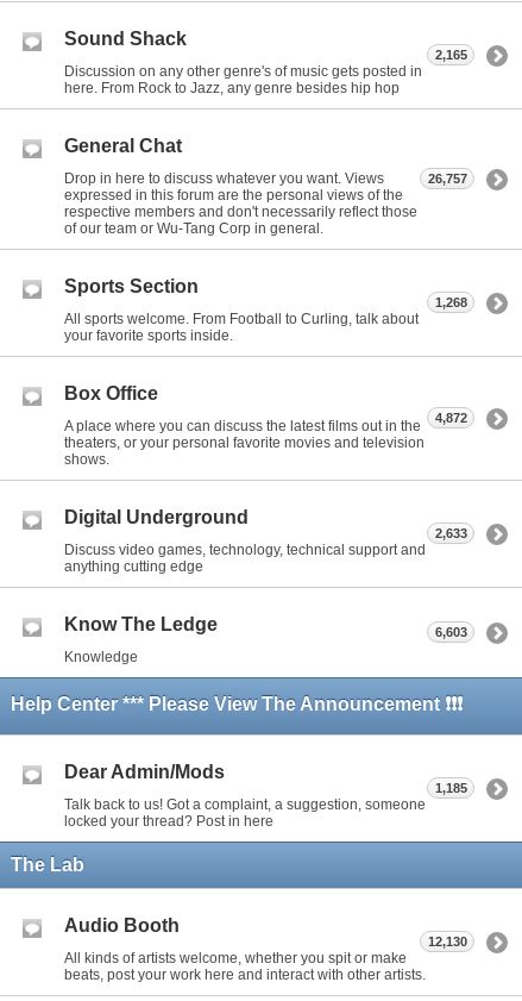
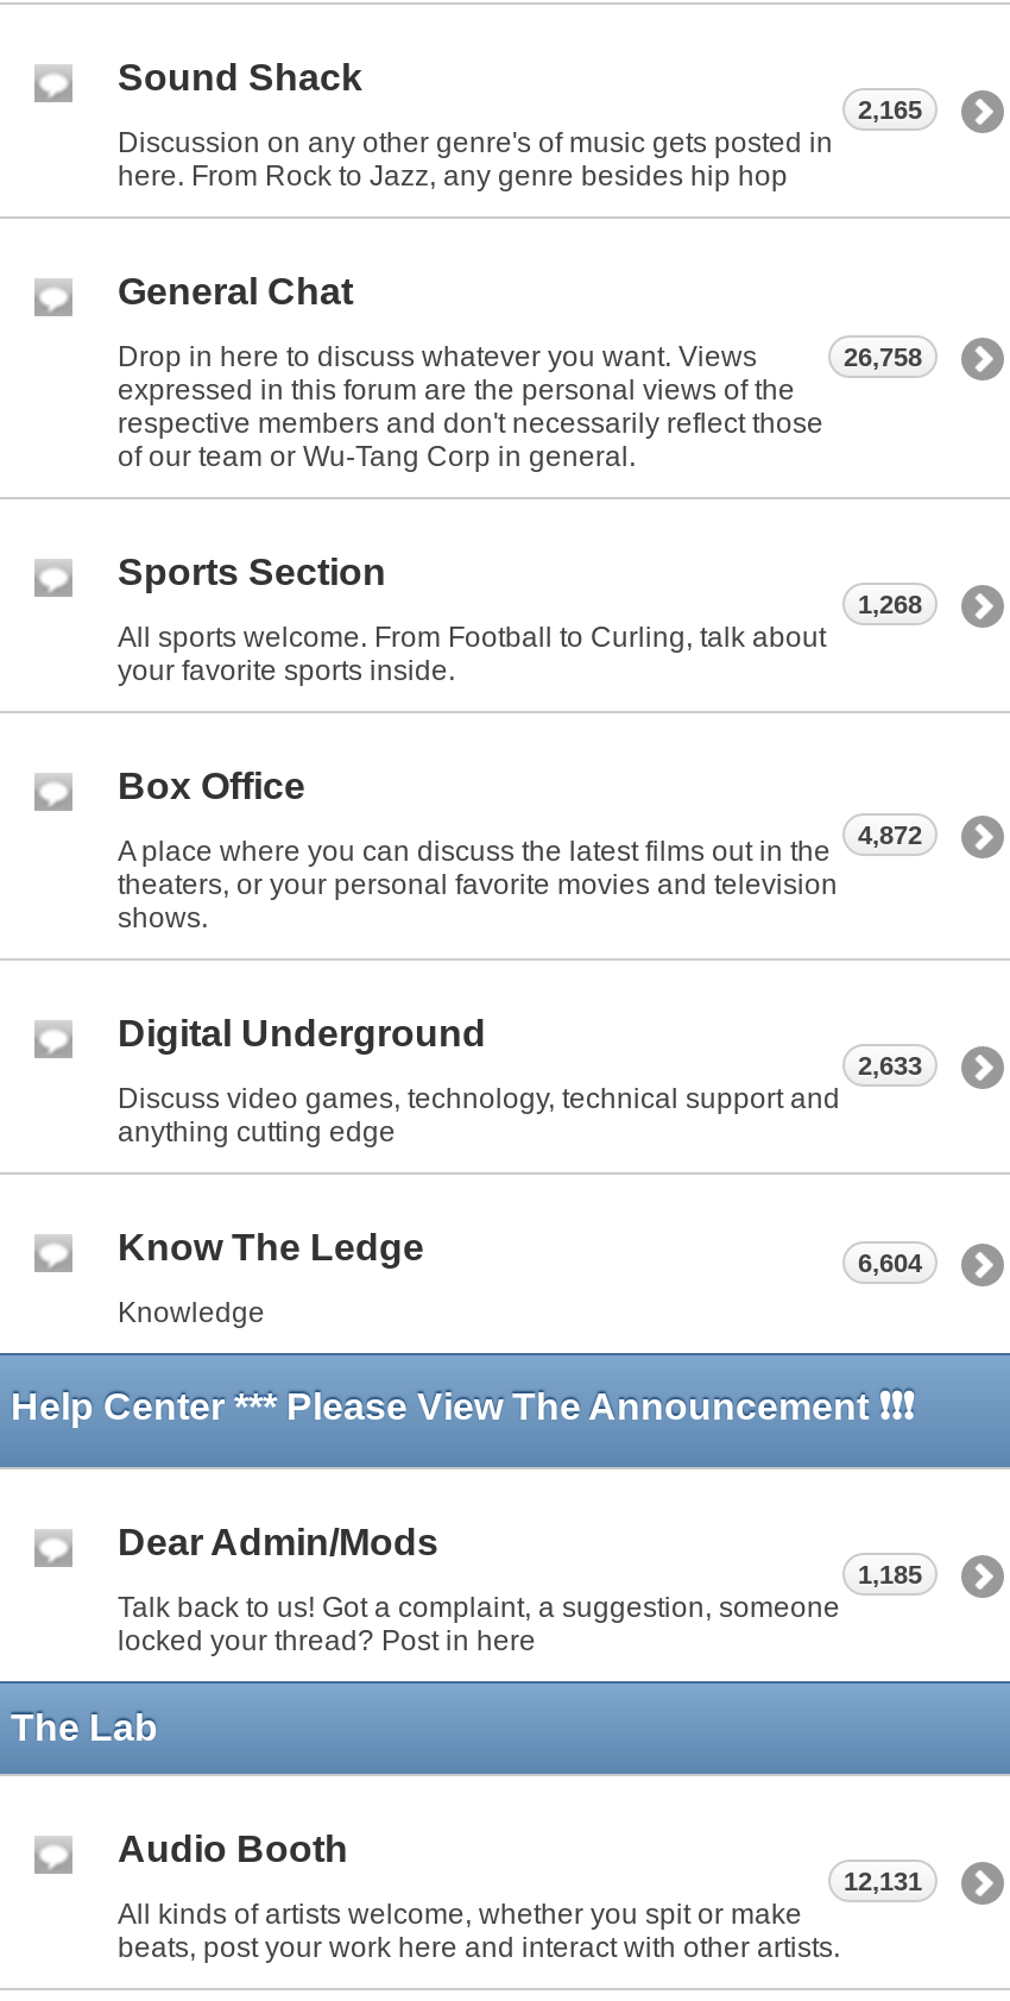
[427,172,467,186] 26,757 -> [844,343,922,372] 26,758
[435,625,467,640] 6,603 -> [858,1249,922,1278] 6,604
[427,935,467,949] 12,130 -> [844,1867,922,1896] 12,131

